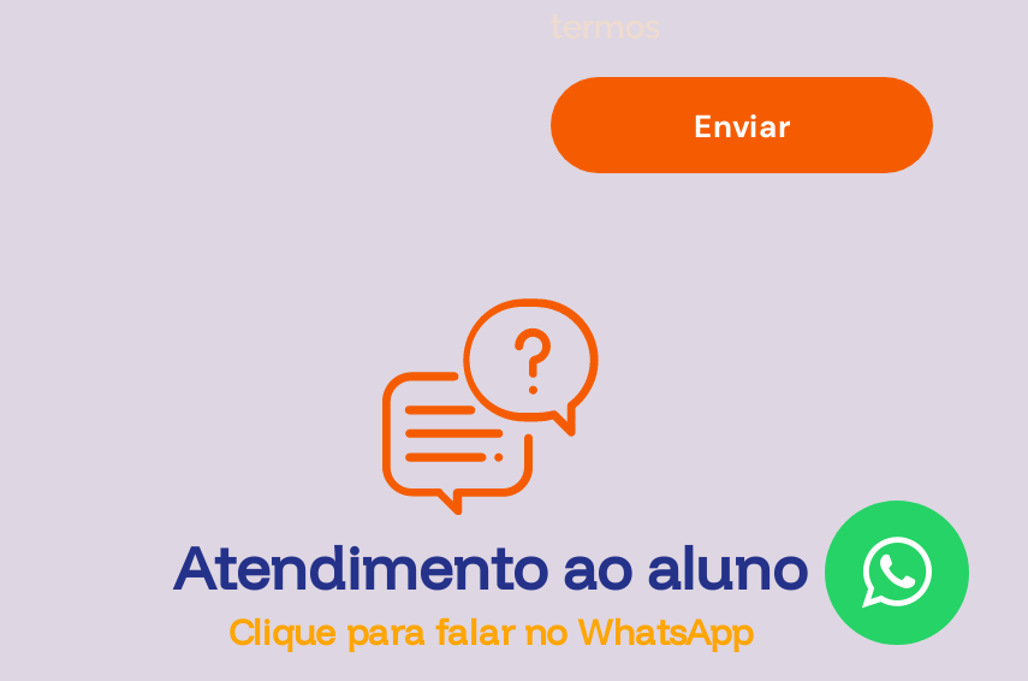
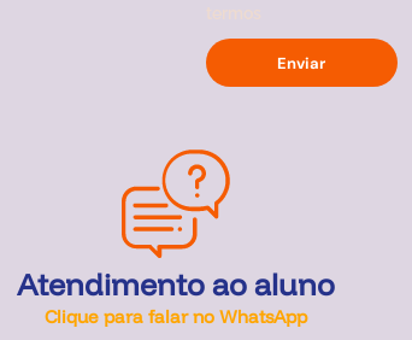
[822,498,971,647] [image] -> none

